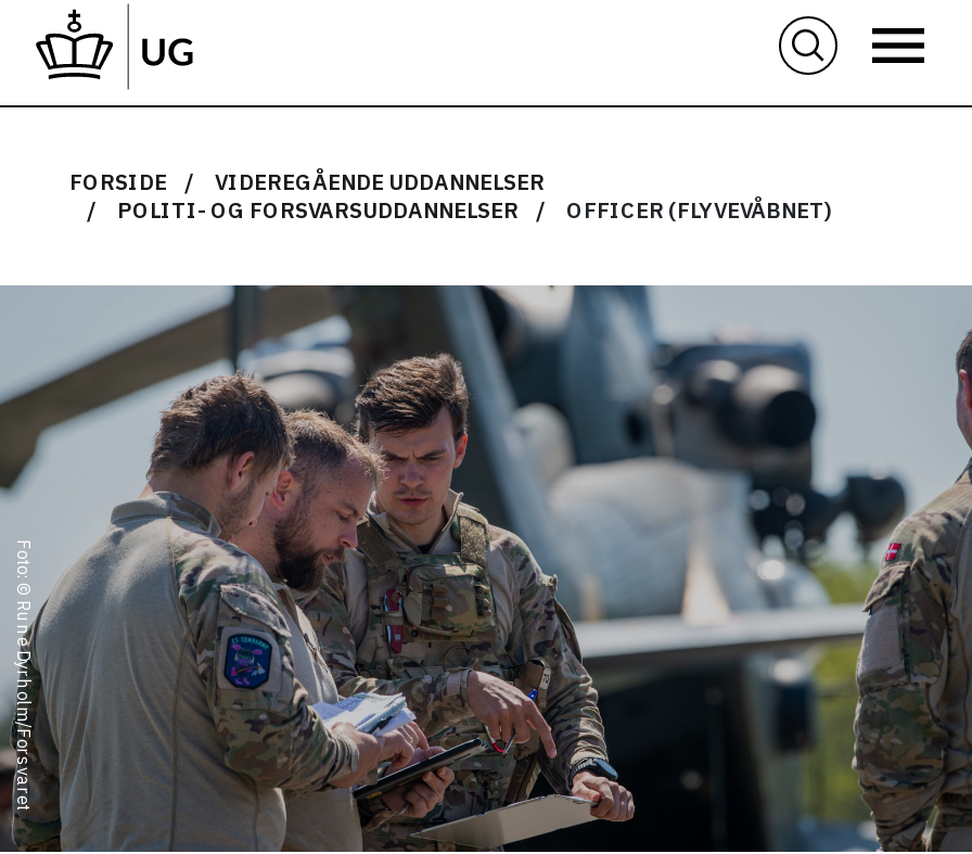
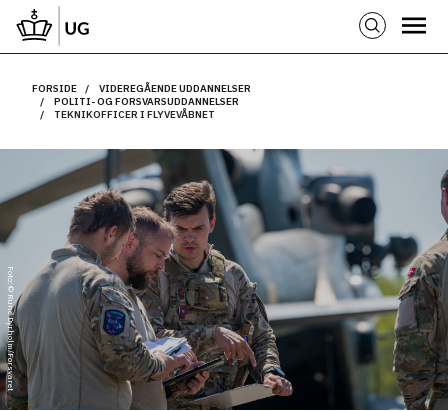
[562,196,833,225] OFFICER (FLYVEVÅBNET) -> [52,108,215,121] TEKNIKOFFICER I FLYVEVÅBNET

